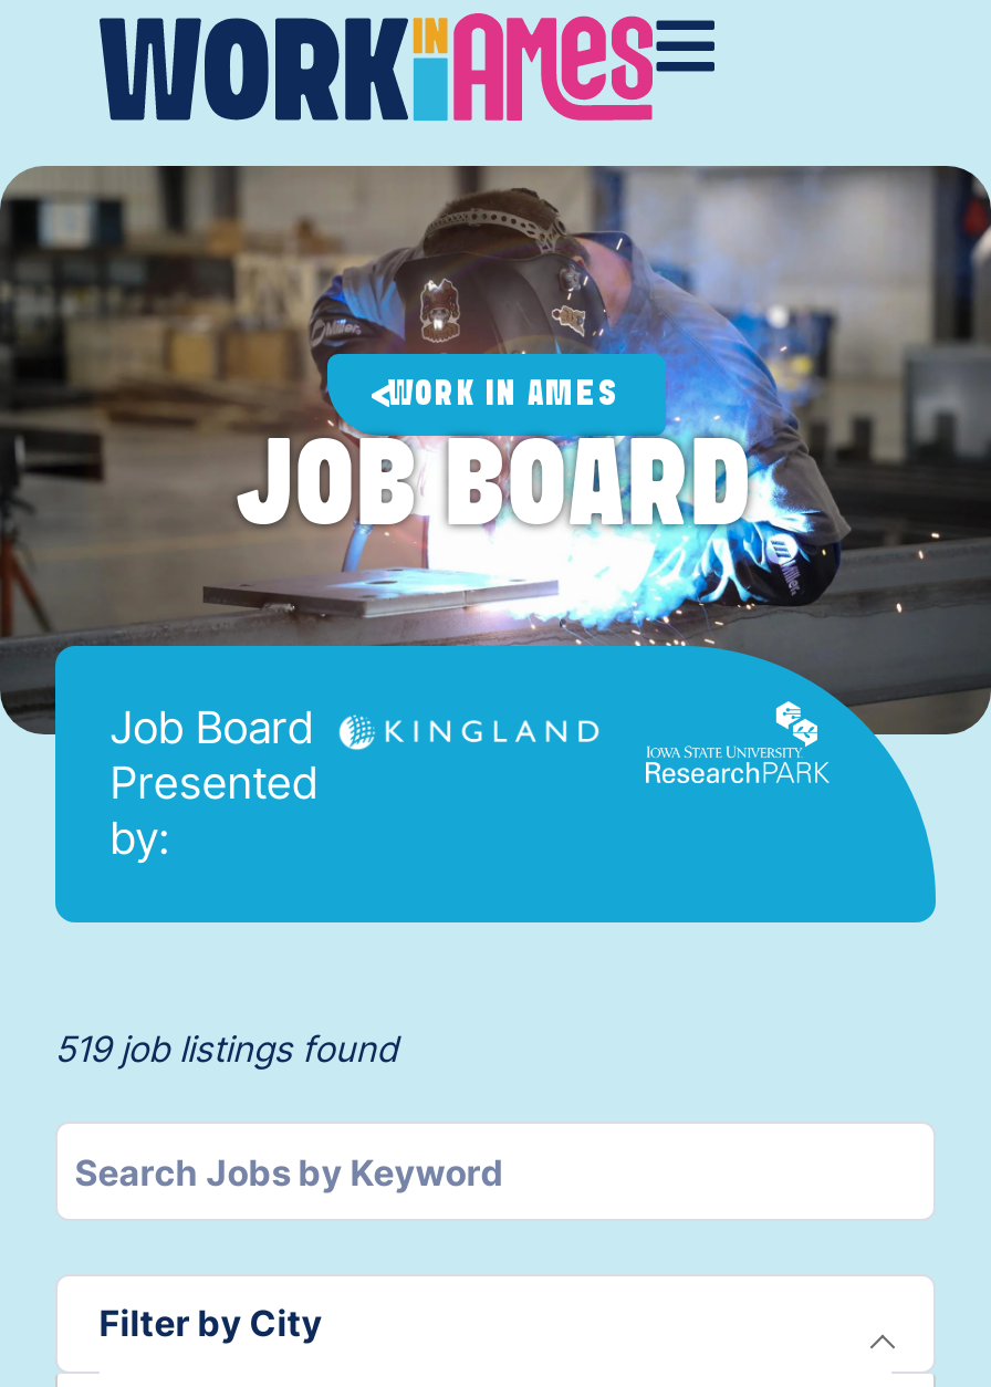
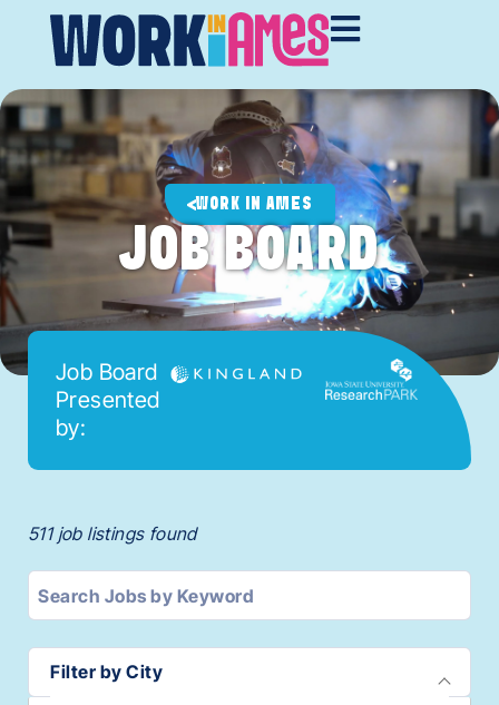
[55,1027,398,1071] 519 job listings found -> [28,523,197,545] 511 job listings found

